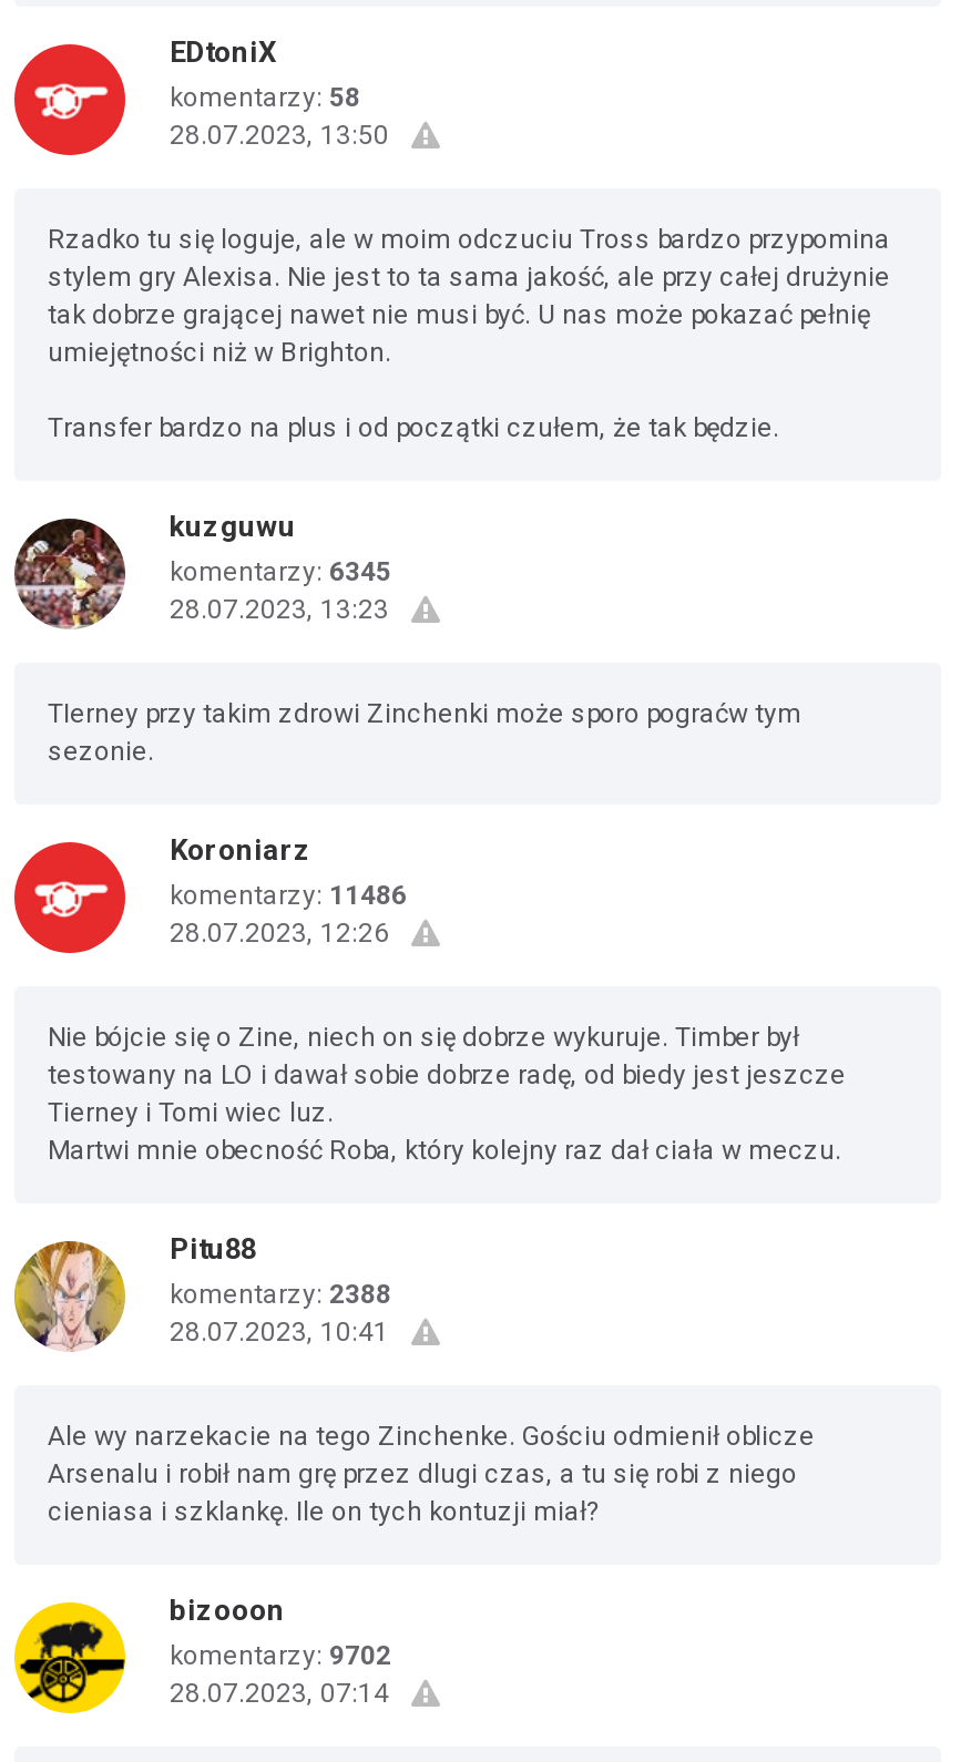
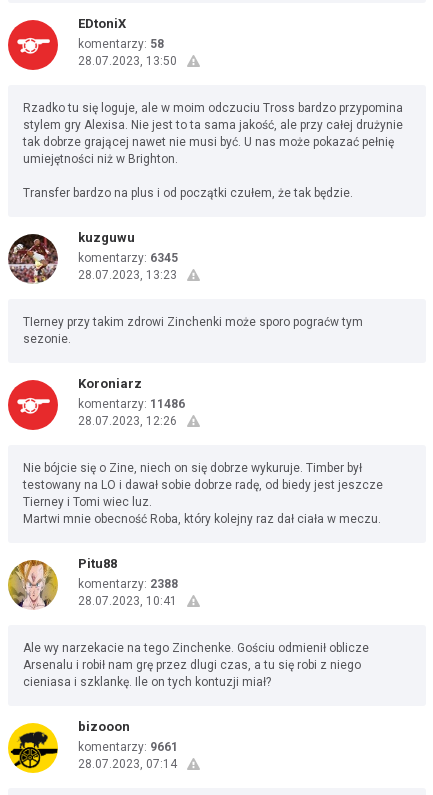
[170,1640,391,1671] komentarzy: 9702 -> [78,740,178,754] komentarzy: 9661

